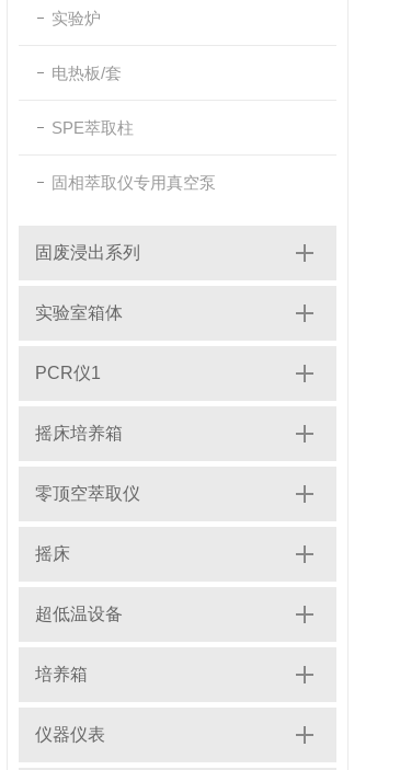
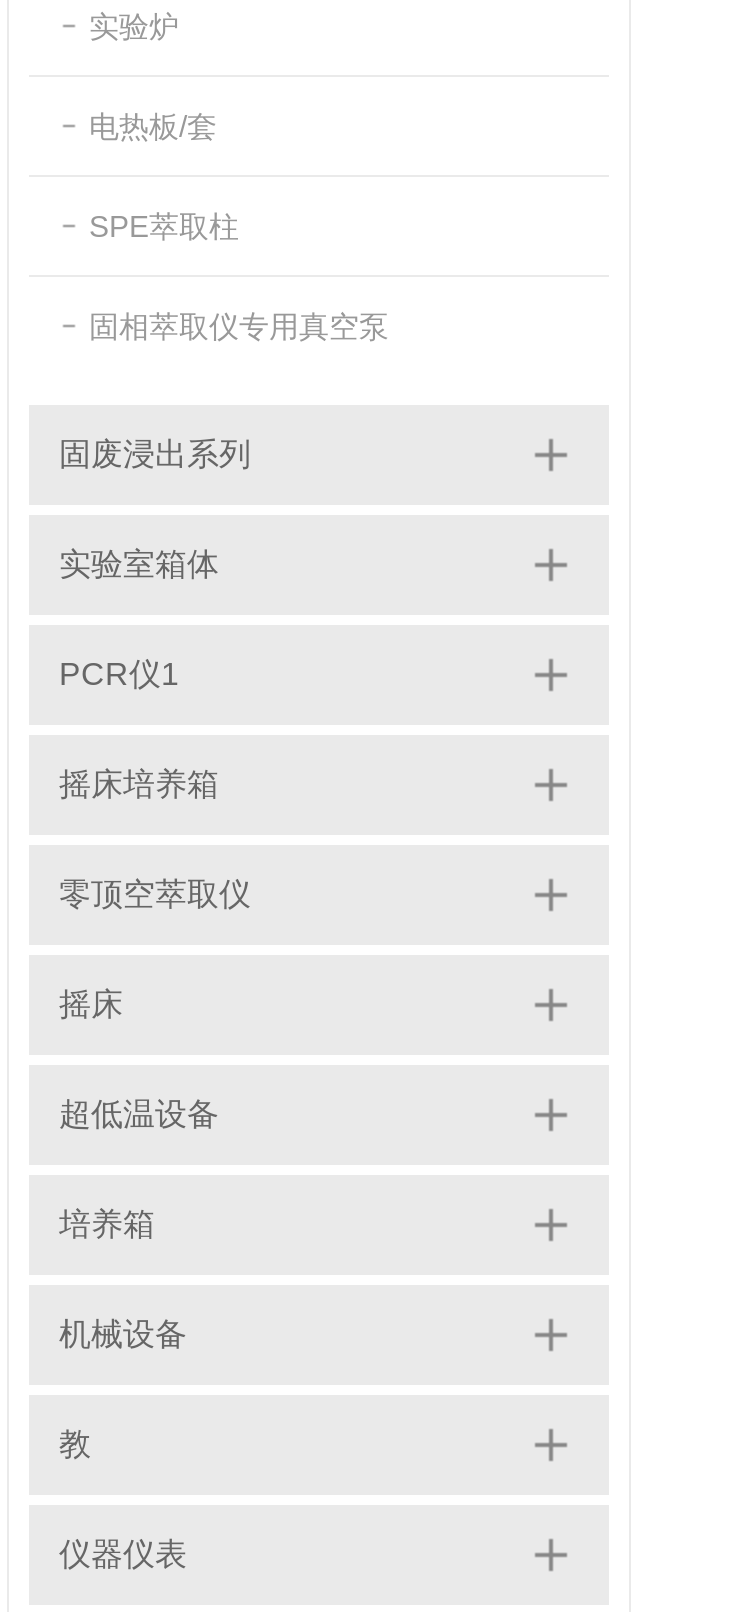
none -> [59,1317,187,1461] 机械设备 | 教

